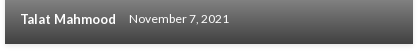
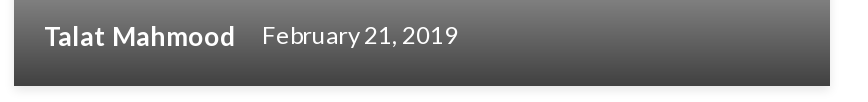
[20,11,229,27] Talat Mahmood November 7, 2021 -> [44,20,458,52] Talat Mahmood February 21, 2019

